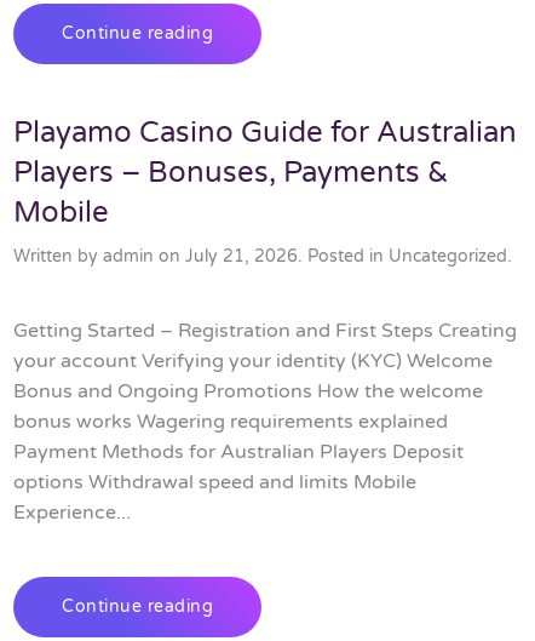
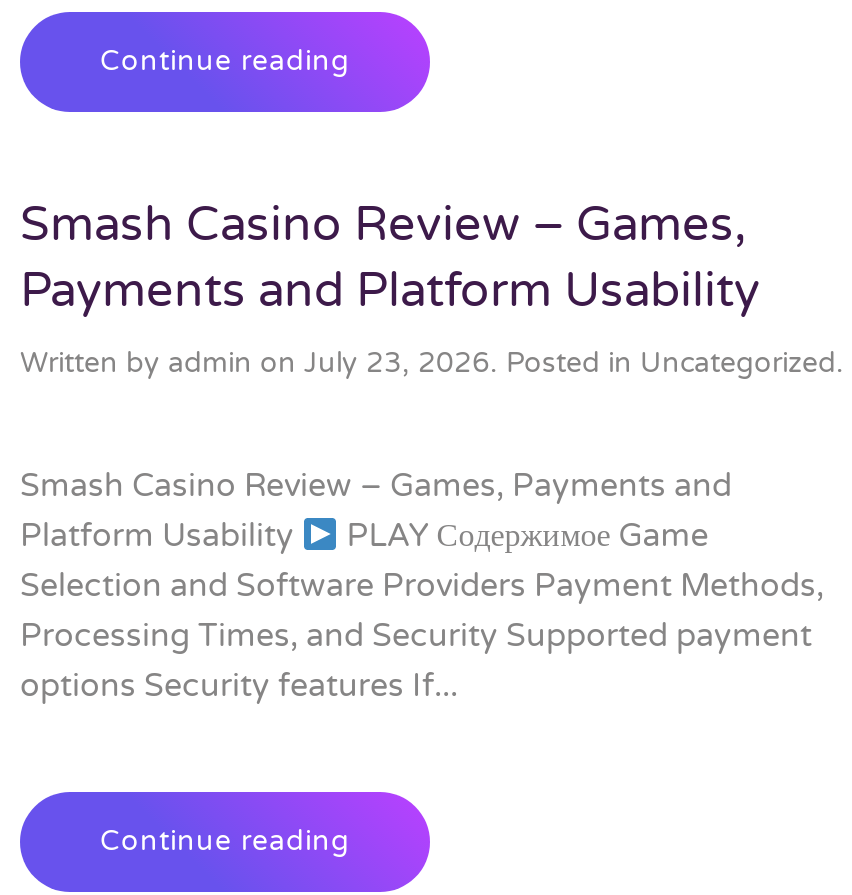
[13,115,517,267] Playamo Casino Guide for Australian | Players – Bonuses, Payments & | Mobile | Written by admin on July 21, 2026. Posted in Uncategorized. -> [20,196,844,380] Smash Casino Review – Games, | Payments and Platform Usability | Written by admin on July 23, 2026. Posted in Uncategorized.
[13,319,517,525] Getting Started – Registration and First Steps Creating | your account Verifying your identity (KYC) Welcome | Bonus and Ongoing Promotions How the welcome | bonus works Wagering requirements explained | Payment Methods for Australian Players Deposit | options Withdrawal speed and limits Mobile | Experience... -> [20,466,824,706] Smash Casino Review – Games, Payments and | Platform Usability | PLAY Содержимое Game | Selection and Software Providers Payment Methods, | Processing Times, and Security Supported payment | options Security features If...

